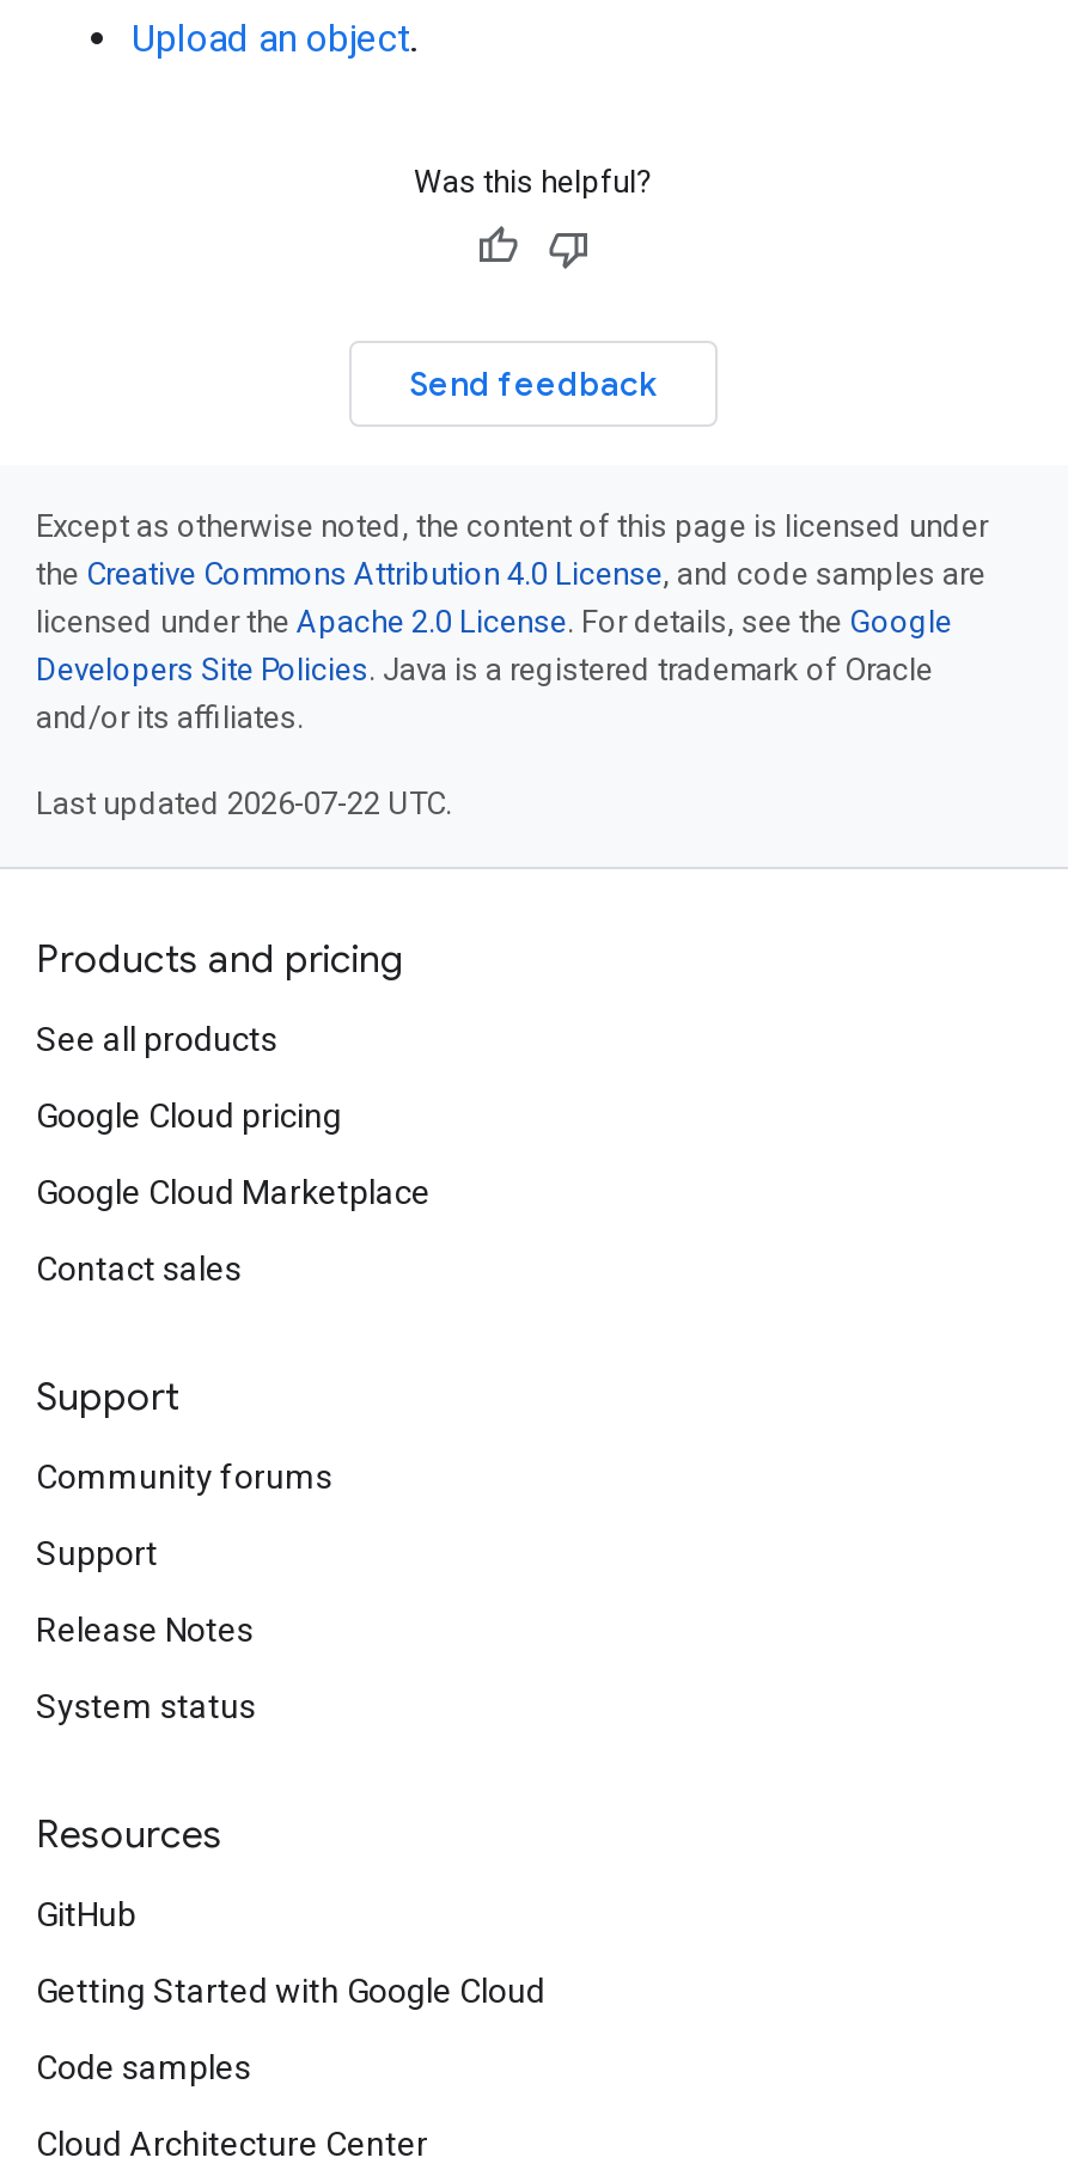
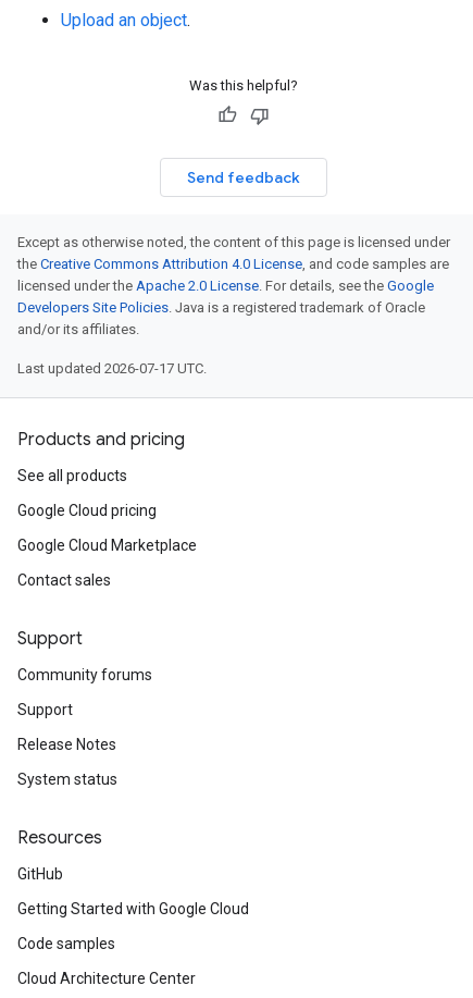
[36,786,452,821] Last updated 2026-07-22 UTC. -> [17,360,207,377] Last updated 2026-07-17 UTC.

